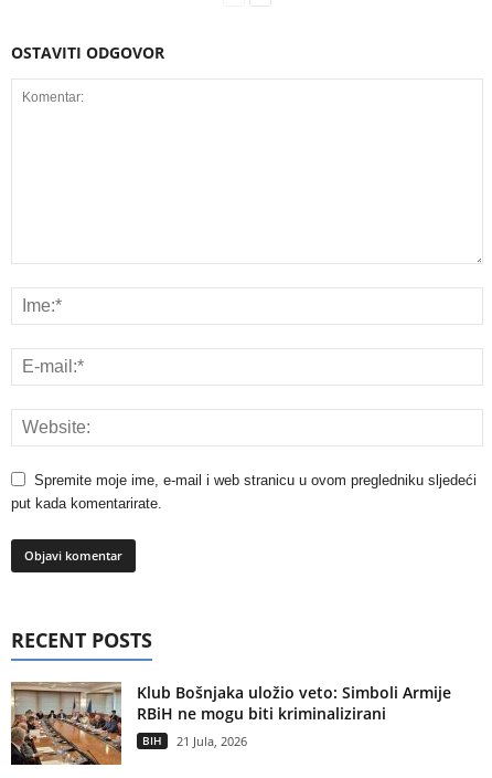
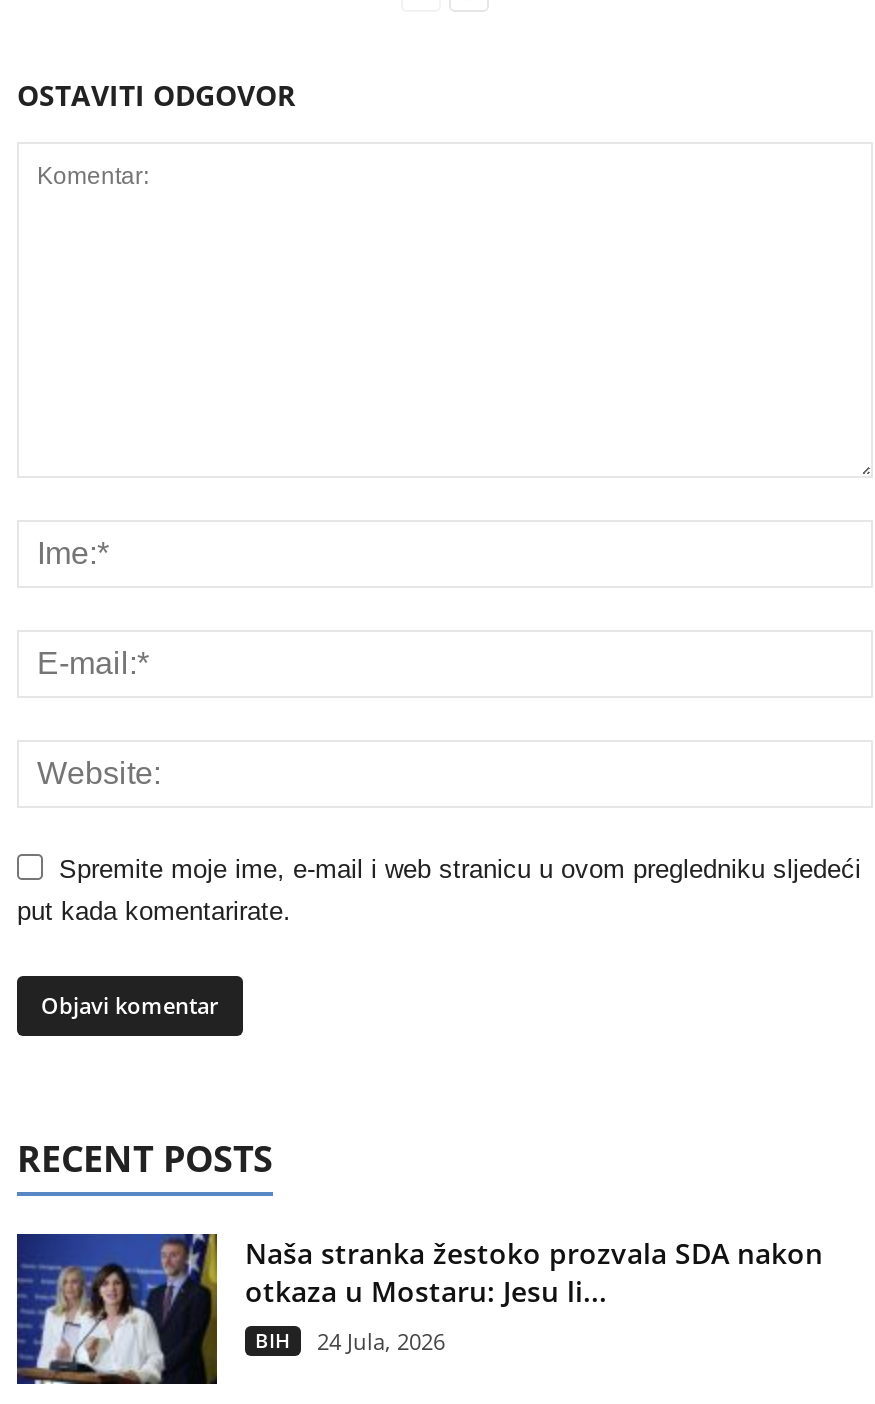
[10,681,451,766] [image] | Klub Bošnjaka uložio veto: Simboli Armije | RBiH ne mogu biti kriminalizirani -> [15,1232,823,1386] [image] | Naša stranka žestoko prozvala SDA nakon | otkaza u Mostaru: Jesu li...
[142,733,247,749] BIH 21 Jula, 2026 -> [255,1326,445,1356] BIH 24 Jula, 2026

